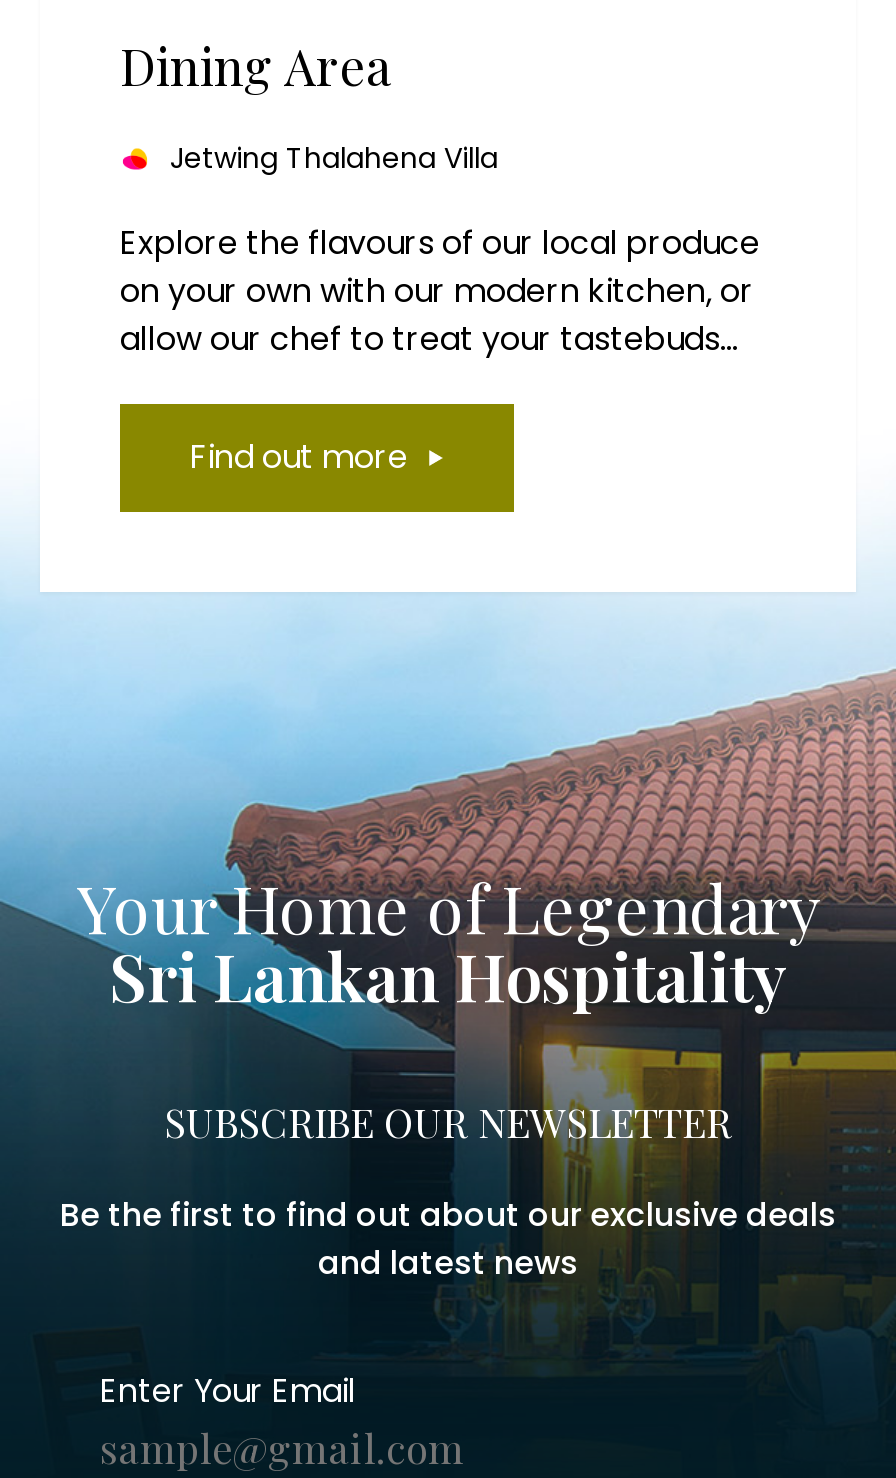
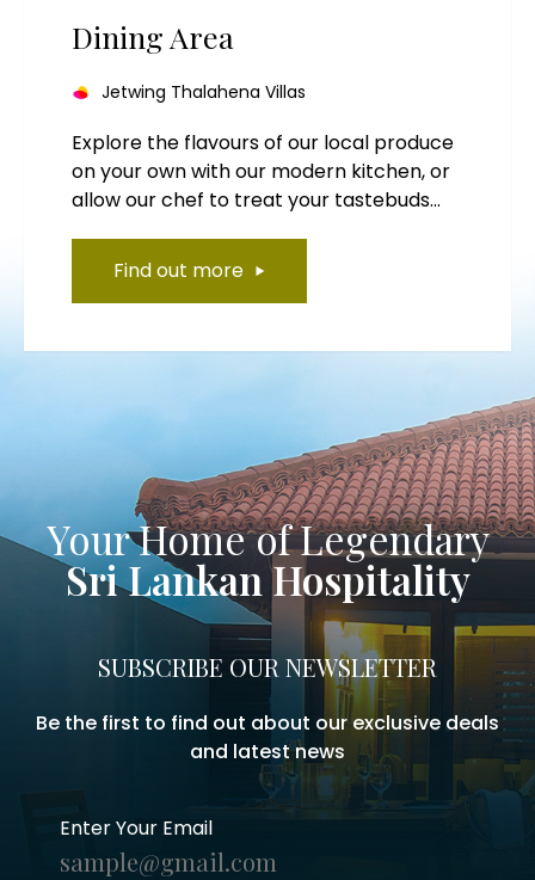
[170,137,498,177] Jetwing Thalahena Villa -> [102,80,306,104] Jetwing Thalahena Villas

